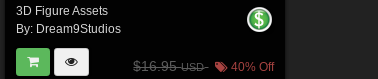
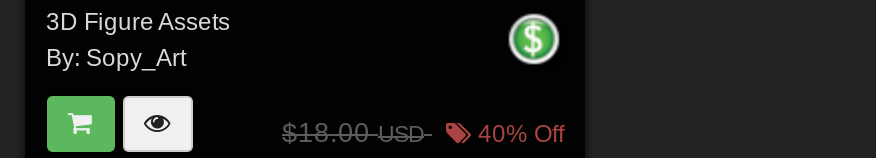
[15,22,120,36] By: Dream9Studios -> [46,44,186,72] By: Sopy_Art
[133,59,274,74] $16.95USD 40% Off -> [282,119,564,149] $18.00USD 40% Off

